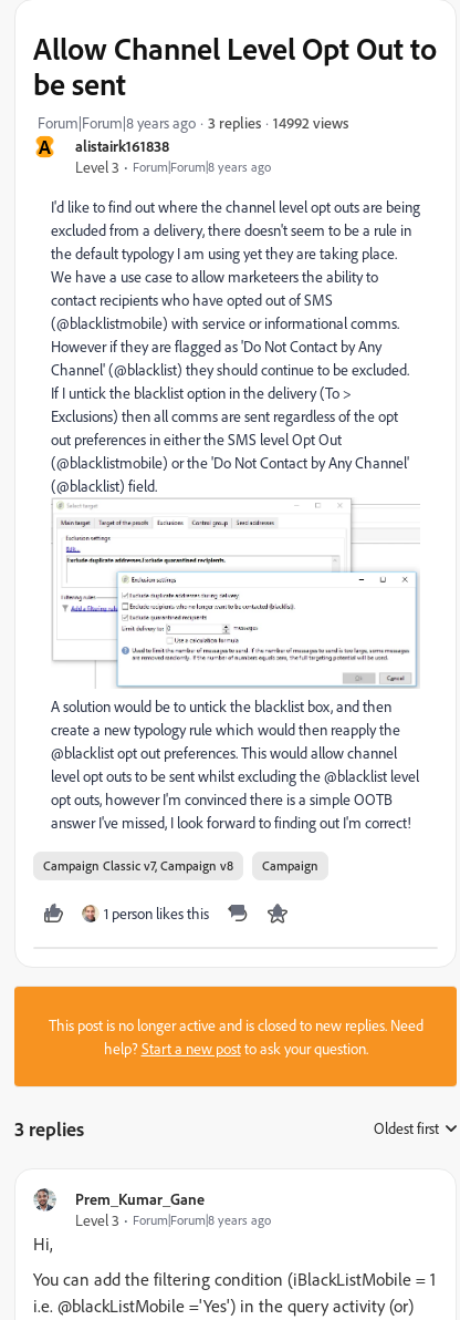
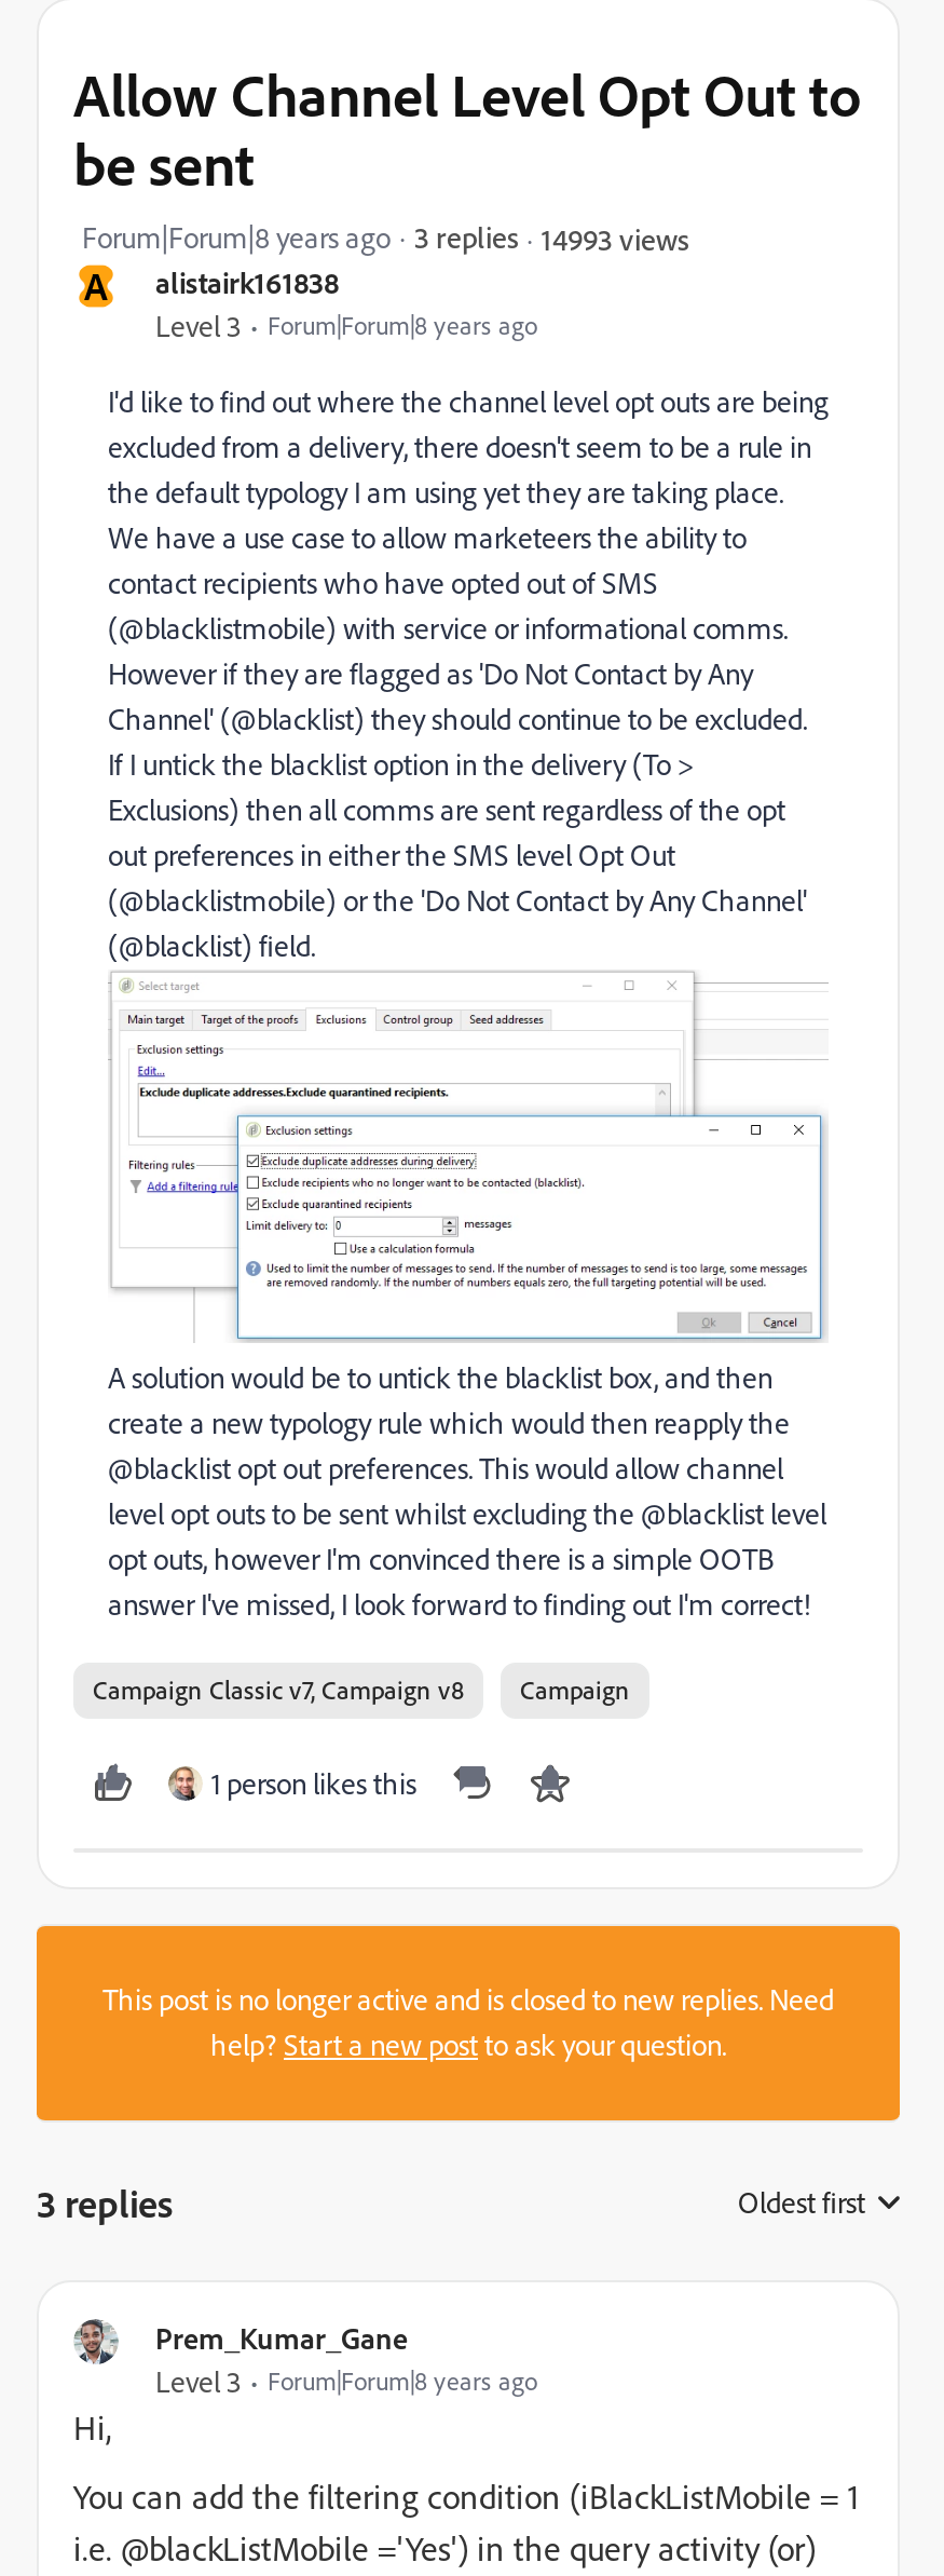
[273,112,348,131] 14992 views -> [542,219,688,256] 14993 views

